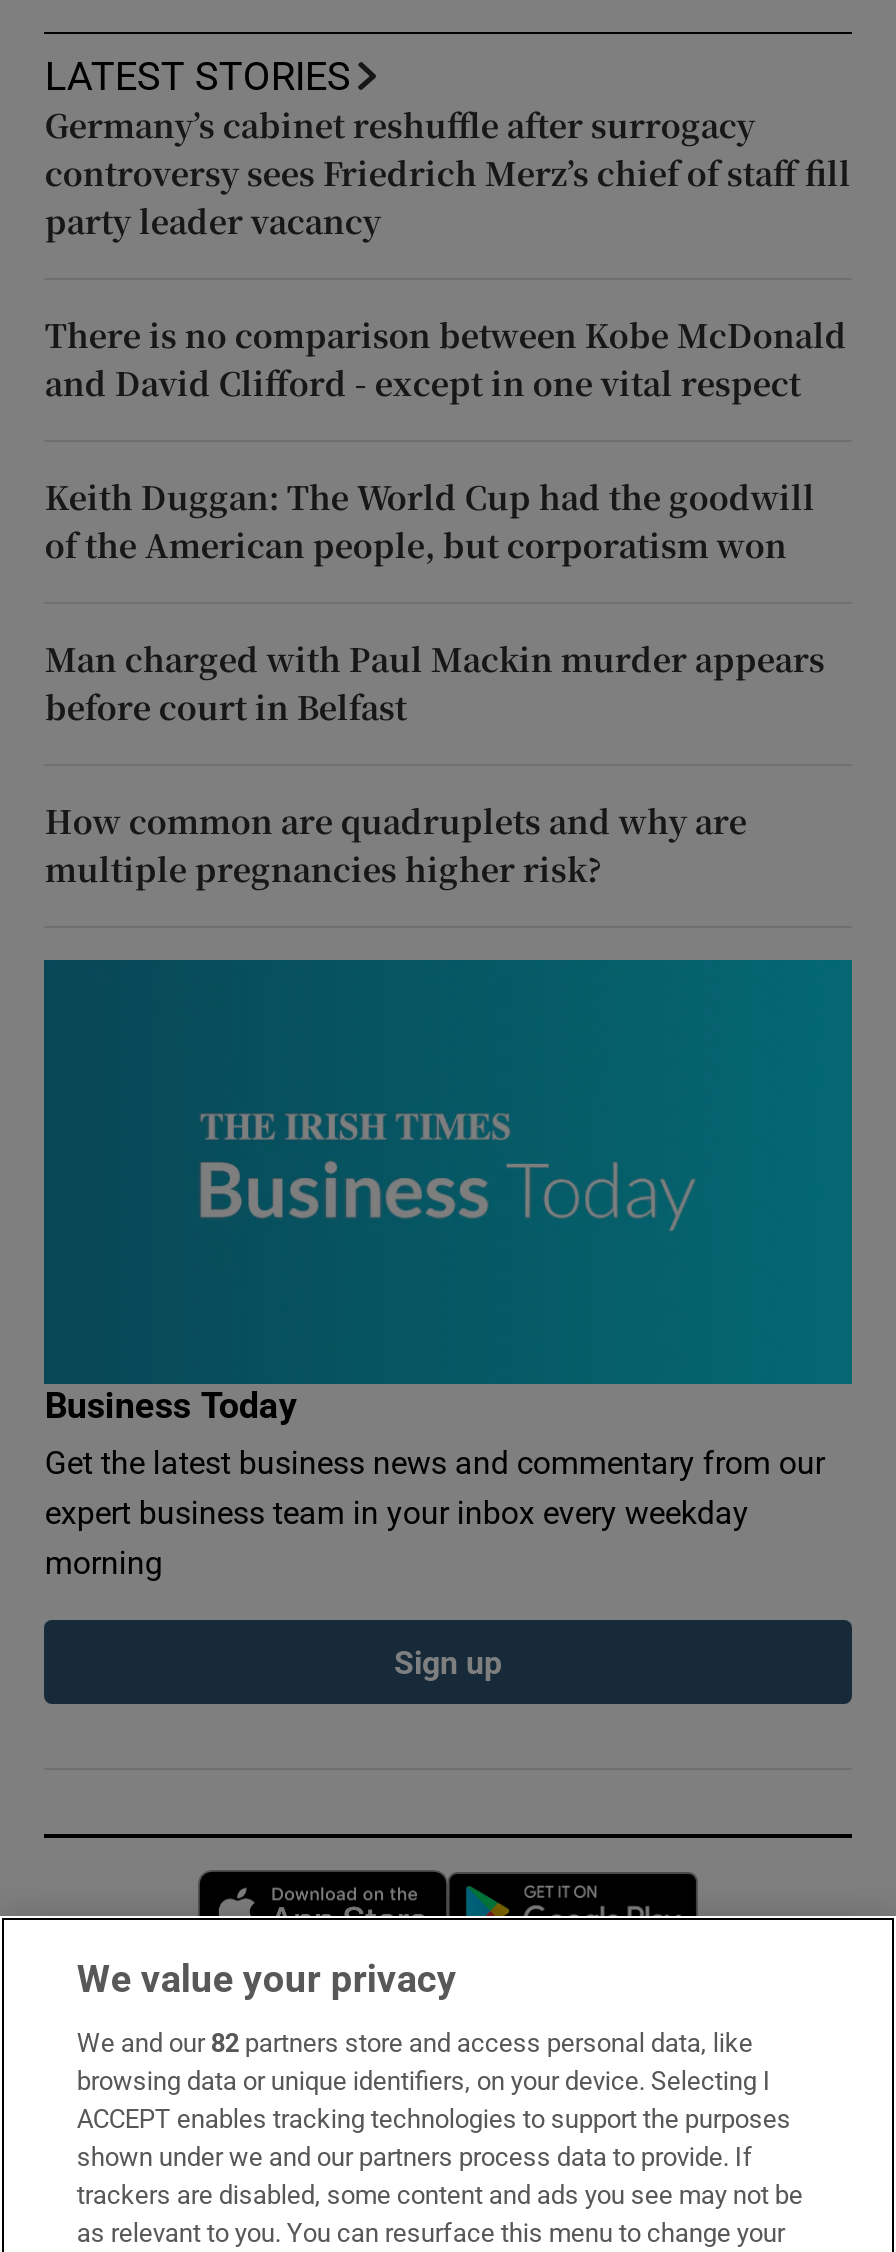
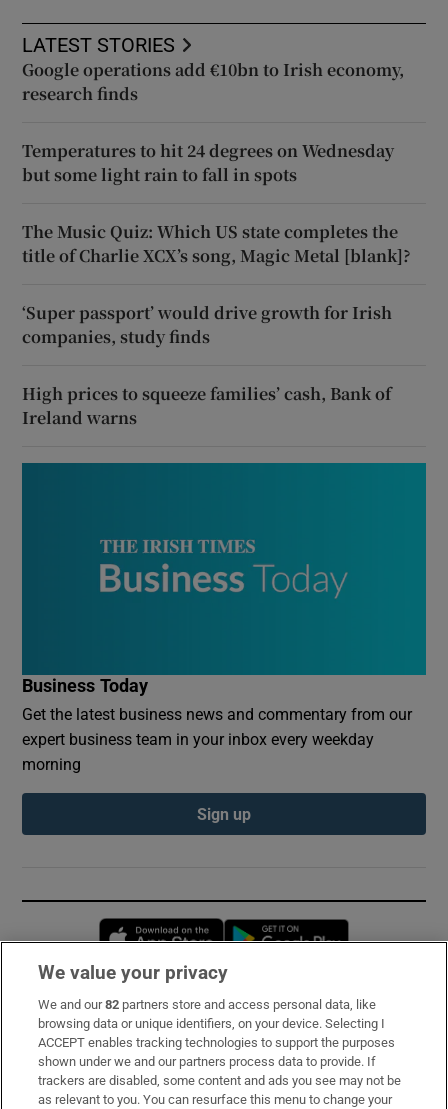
[45,102,851,244] Germany’s cabinet reshuffle after surrogacy | controversy sees Friedrich Merz’s chief of staff fill | party leader vacancy -> [22,58,404,105] Google operations add €10bn to Irish economy, | research finds
[45,312,847,406] There is no comparison between Kobe McDonald | and David Clifford - except in one vital respect -> [22,139,394,186] Temperatures to hit 24 degrees on Wednesday | but some light rain to fall in spots
[45,474,815,568] Keith Duggan: The World Cup had the goodwill | of the American people, but corporatism won -> [22,220,411,267] The Music Quiz: Which US state completes the | title of Charlie XCX’s song, Magic Metal [blank]?
[45,636,825,730] Man charged with Paul Mackin murder appears | before court in Belfast -> [22,301,392,348] ‘Super passport’ would drive growth for Irish | companies, study finds
[45,798,747,892] How common are quadruplets and why are | multiple pregnancies higher risk? -> [22,382,391,429] High prices to squeeze families’ cash, Bank of | Ireland warns

